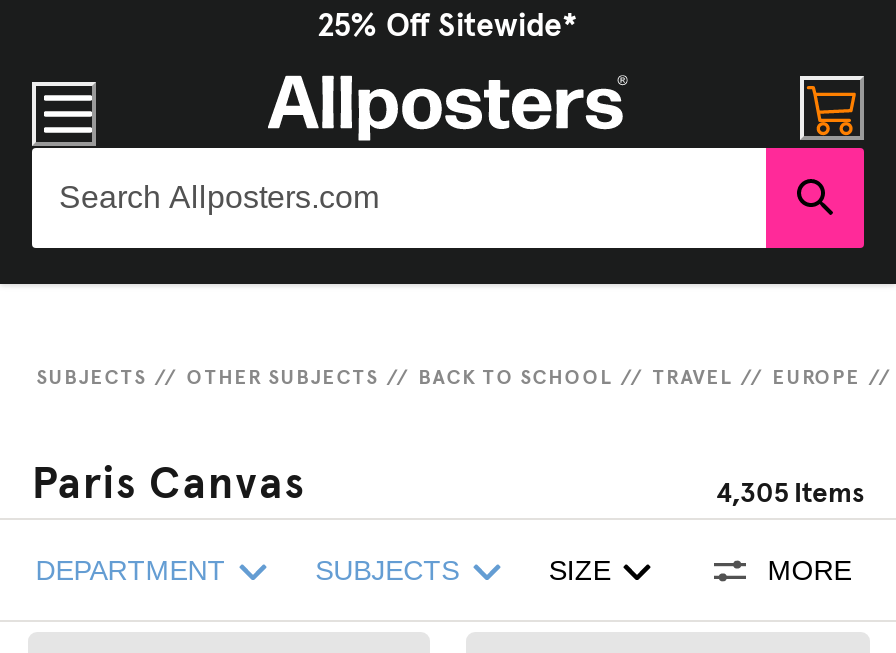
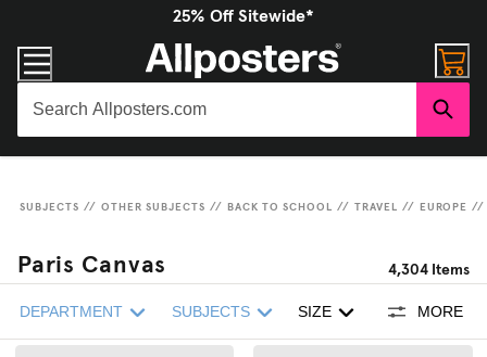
[716,480,864,508] 4,305 Items -> [388,263,470,278] 4,304 Items

